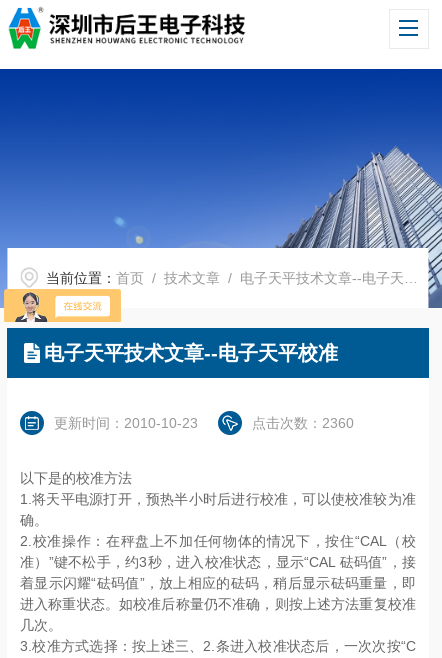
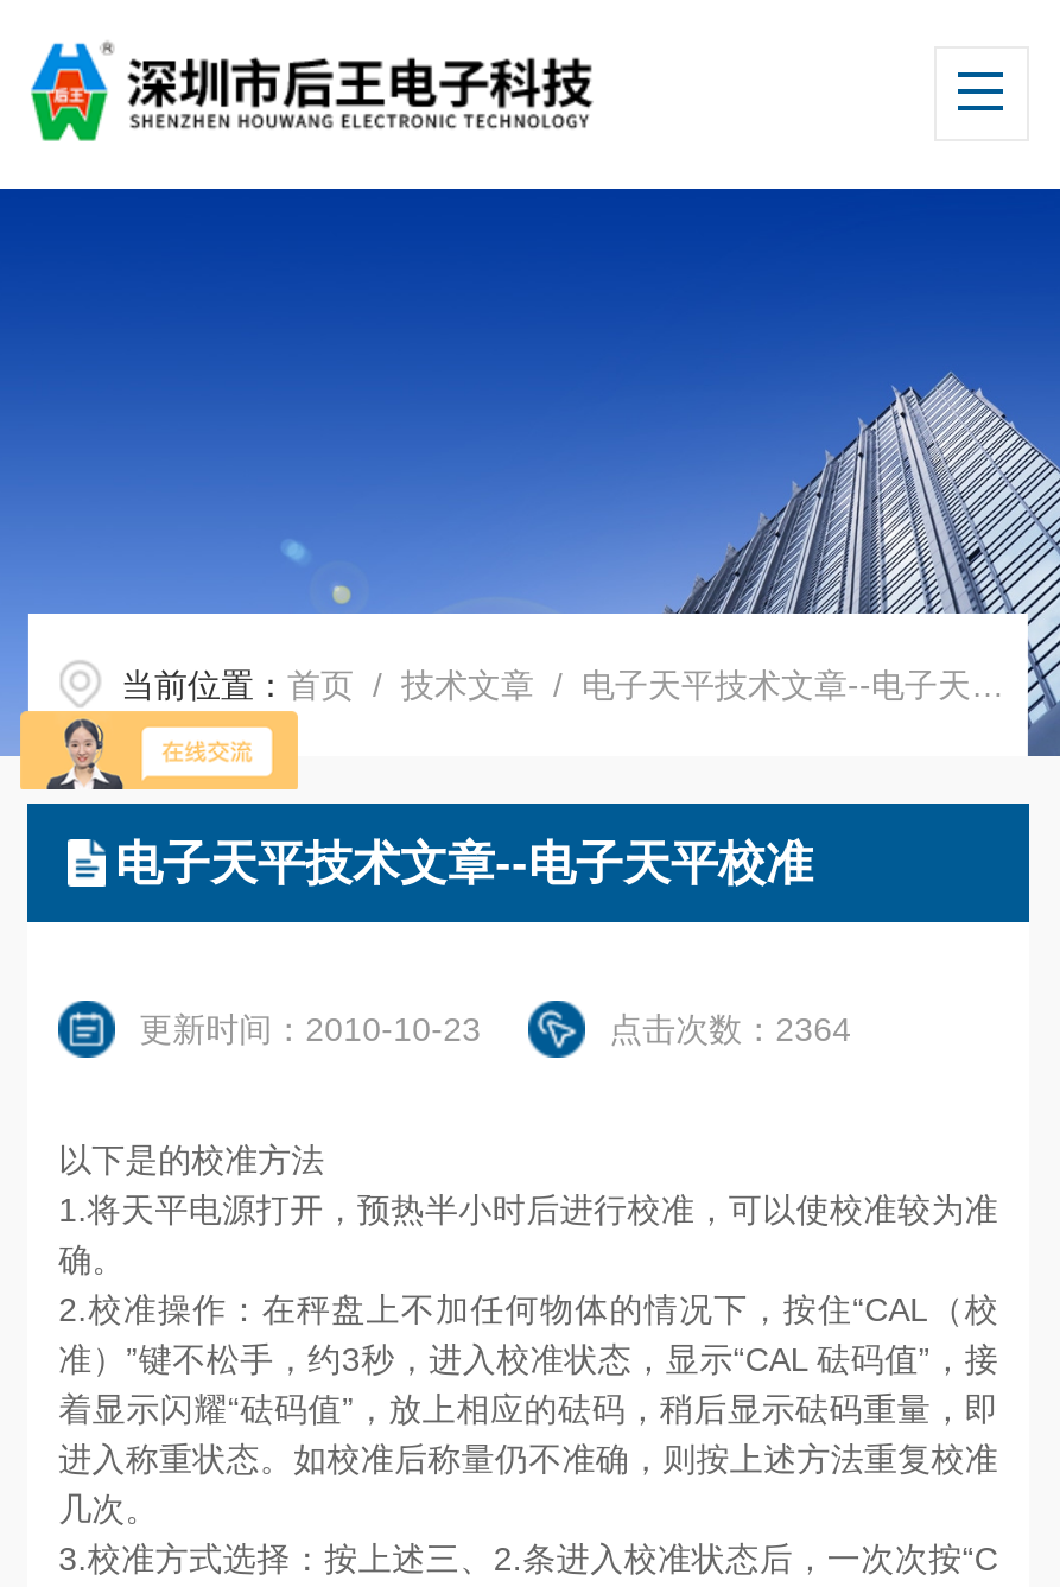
[252,414,354,430] 点击次数：2360 -> [609,1009,851,1047] 点击次数：2364

